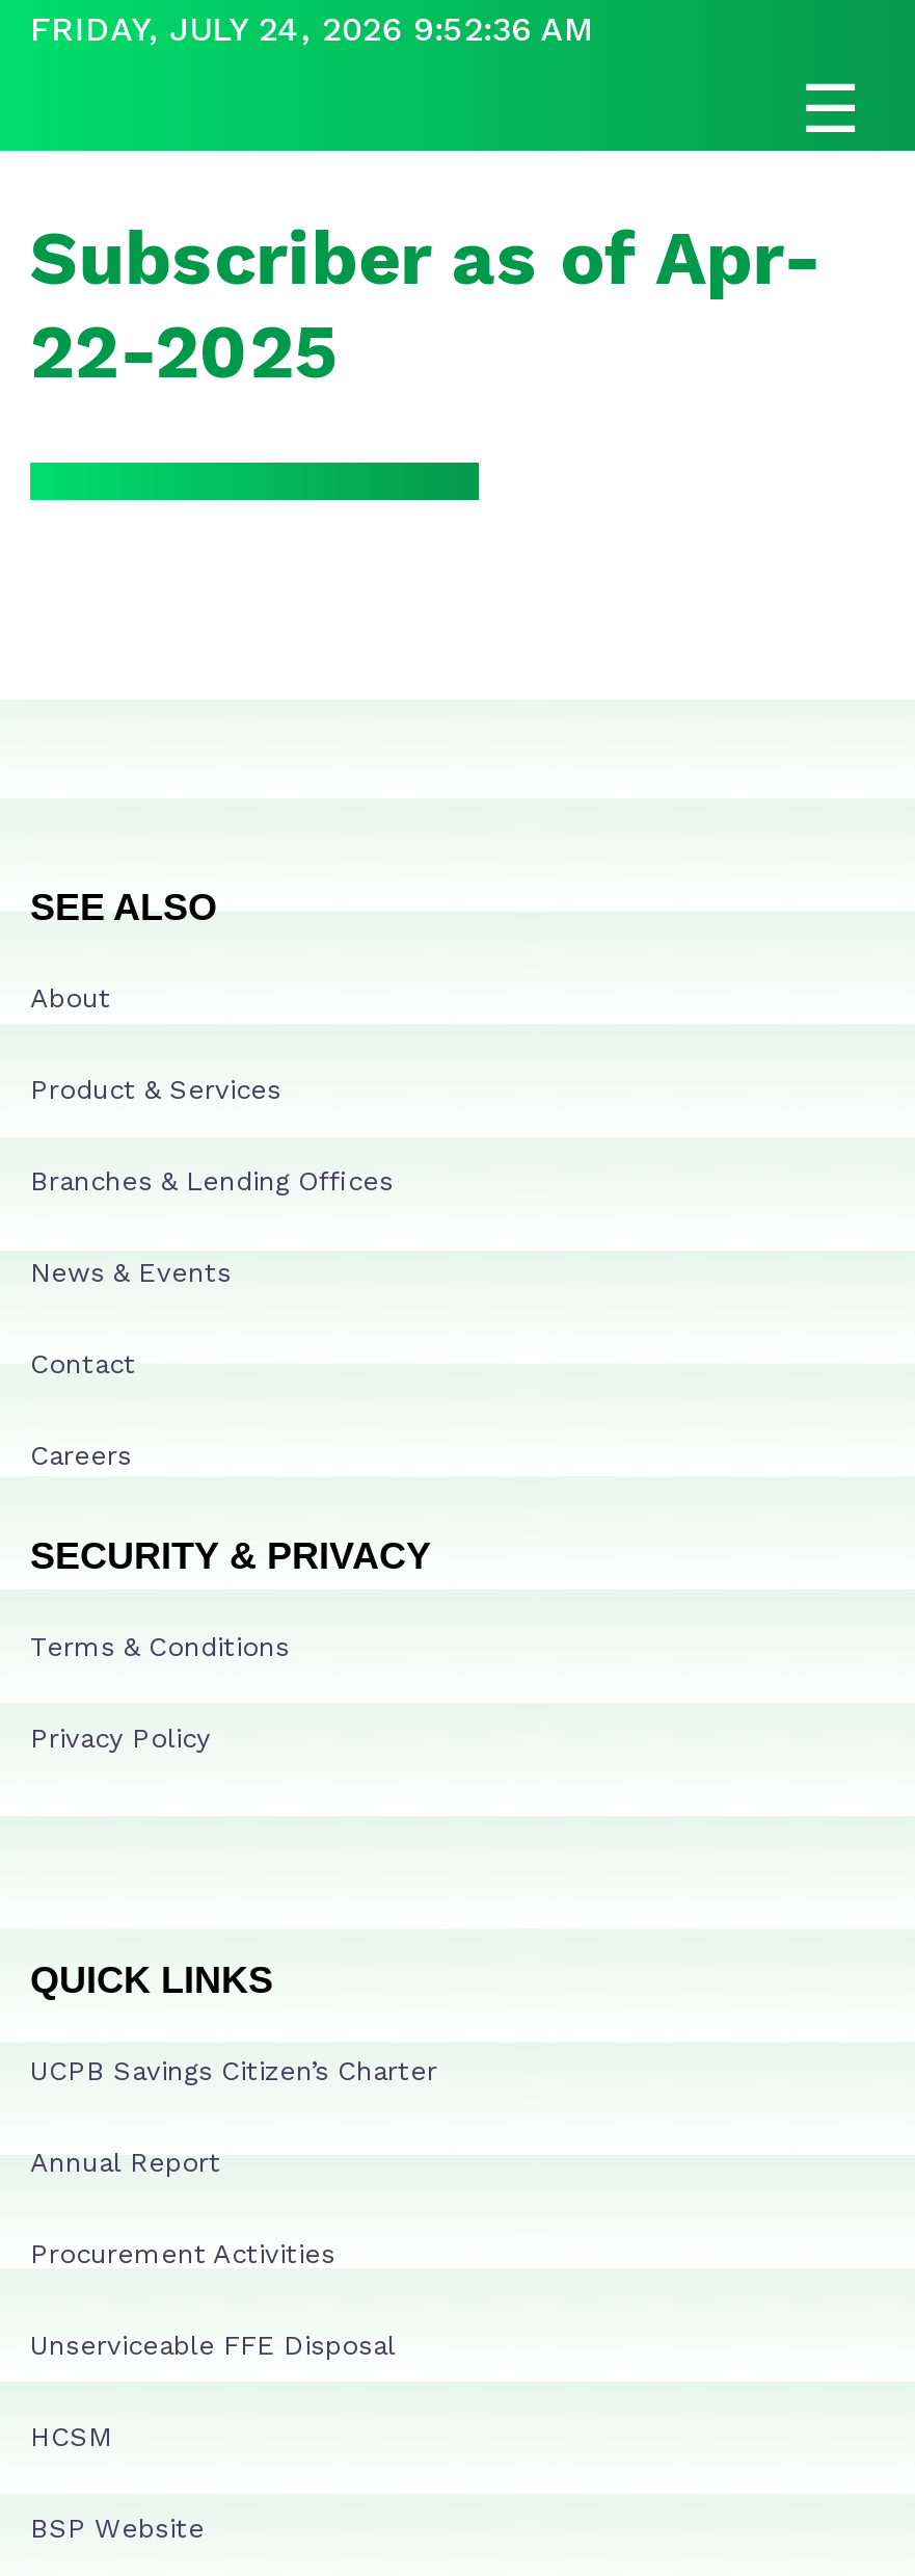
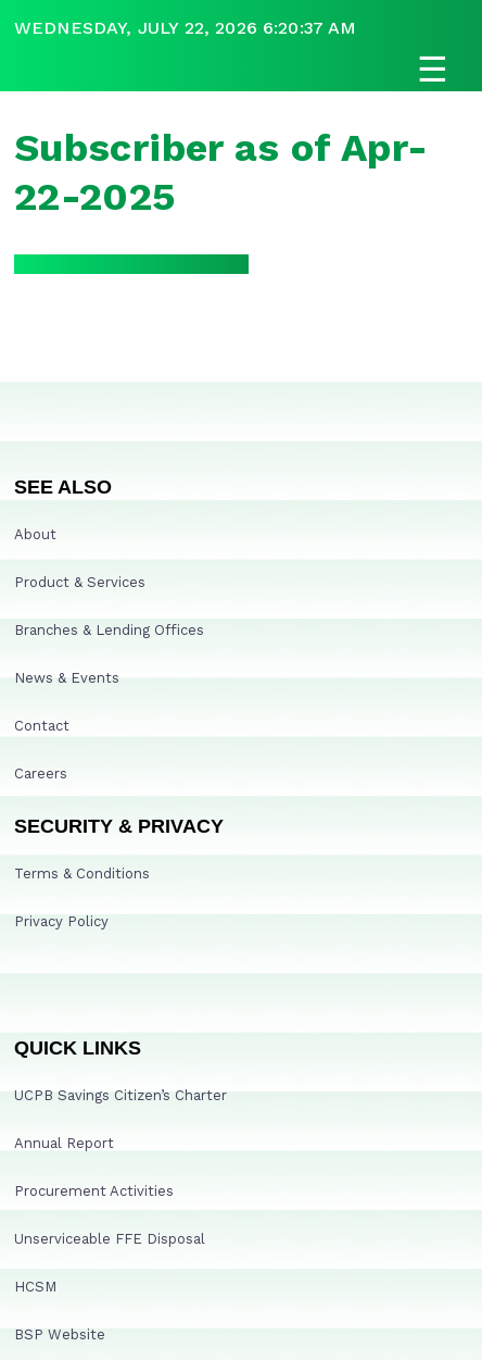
[30,9,595,49] FRIDAY, JULY 24, 2026 9:52:36 AM -> [14,17,357,38] WEDNESDAY, JULY 22, 2026 6:20:37 AM

